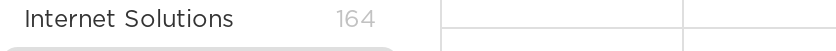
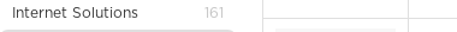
[336,8,376,30] 164 -> [204,7,224,20] 161

